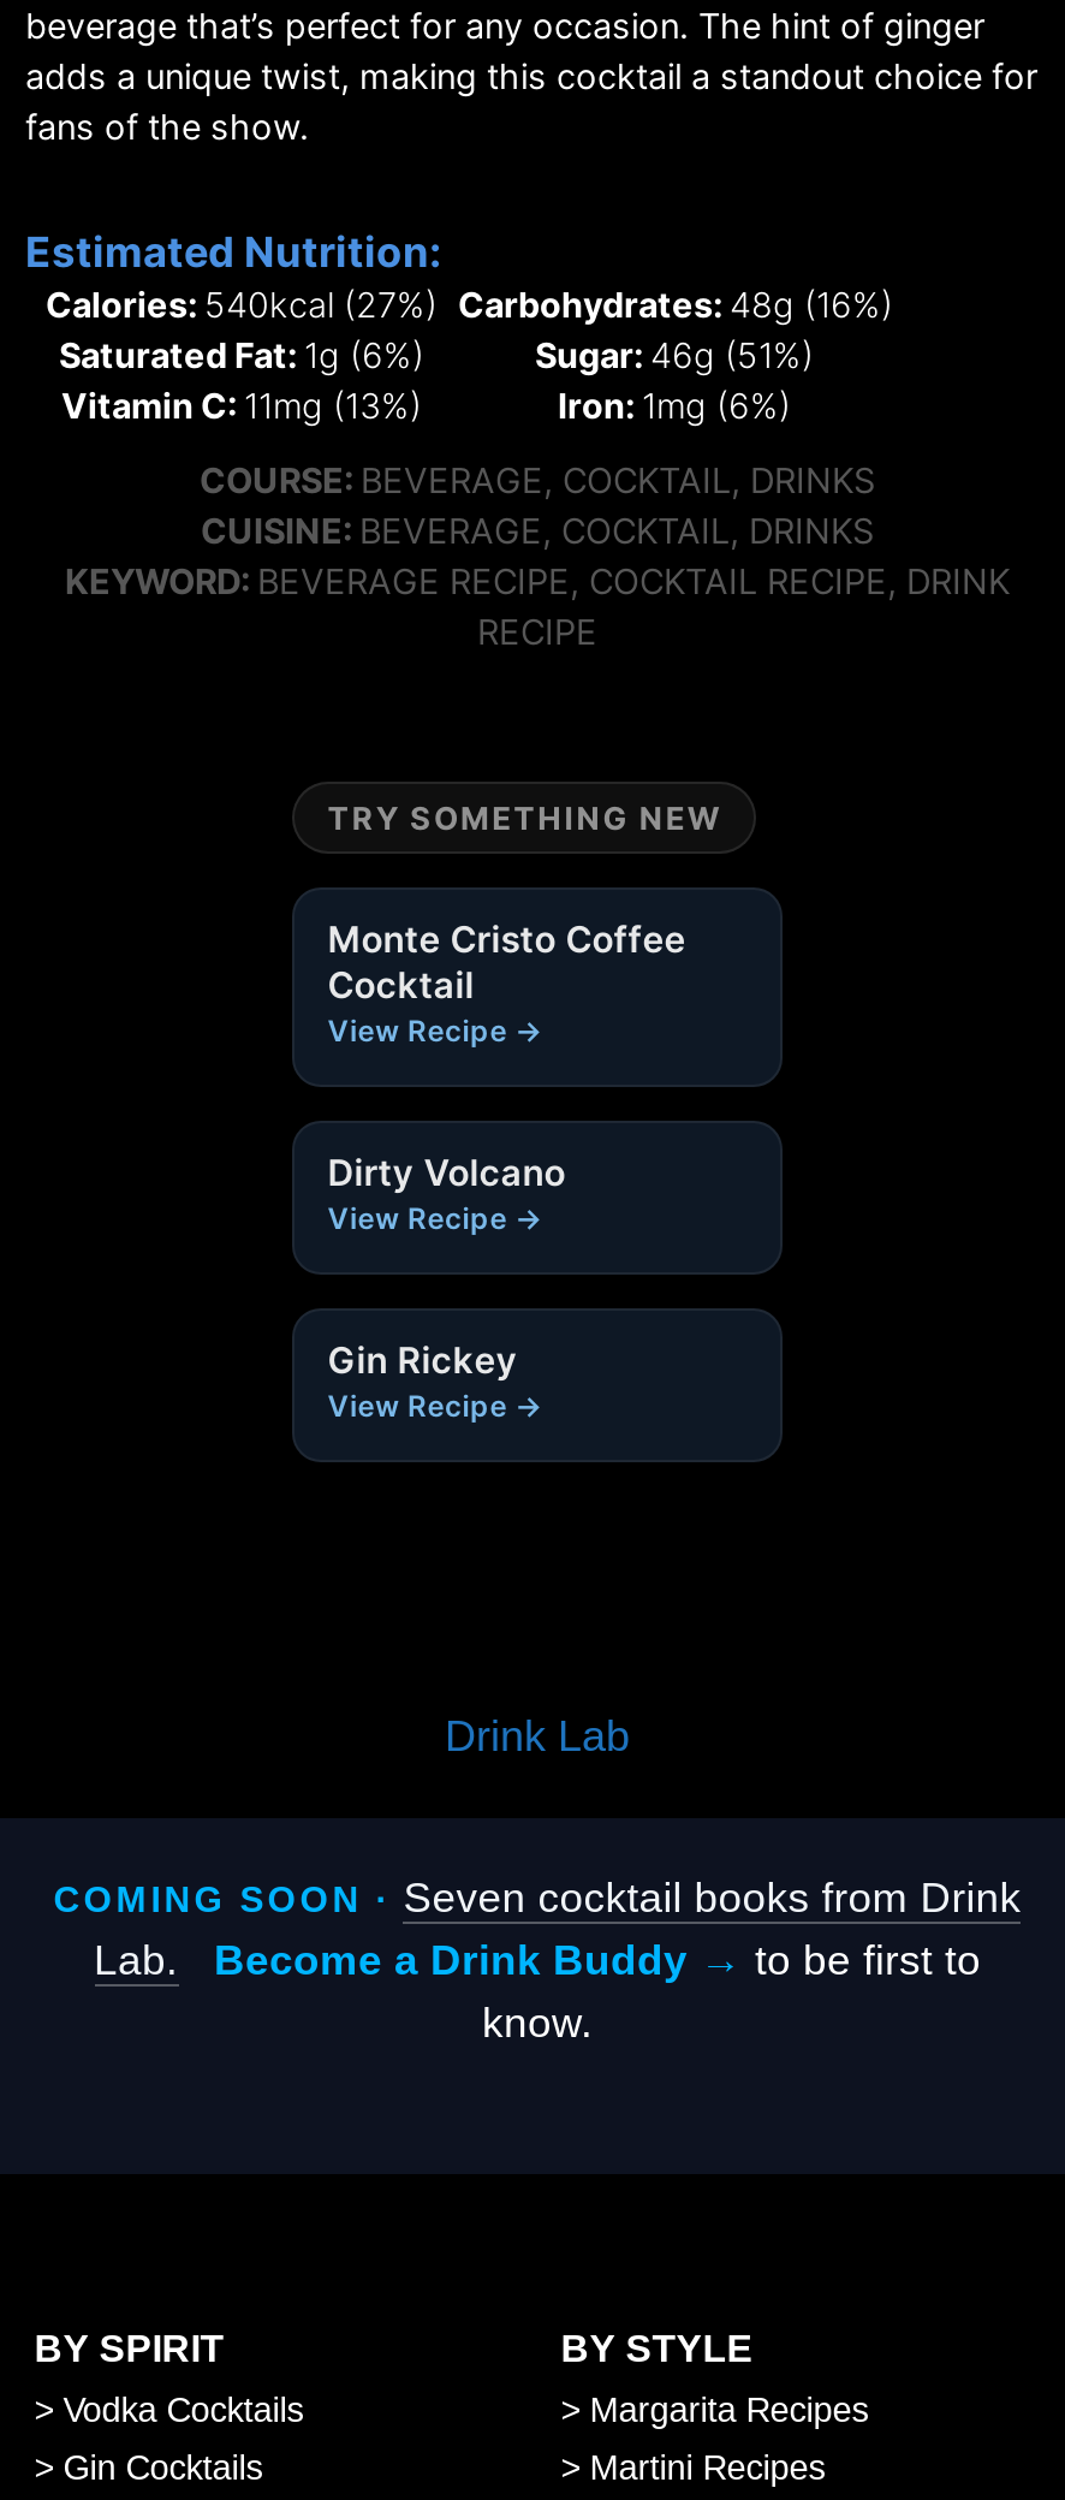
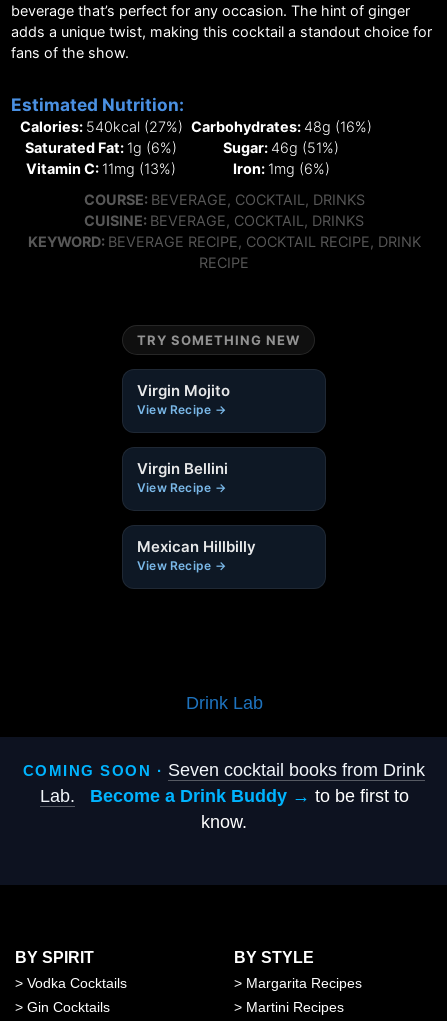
[328,915,686,1007] Monte Cristo Coffee | Cocktail -> [137,381,230,400] Virgin Mojito
[328,1149,566,1194] Dirty Volcano -> [137,459,228,478] Virgin Bellini
[328,1336,518,1382] Gin Rickey -> [137,537,256,556] Mexican Hillbilly

